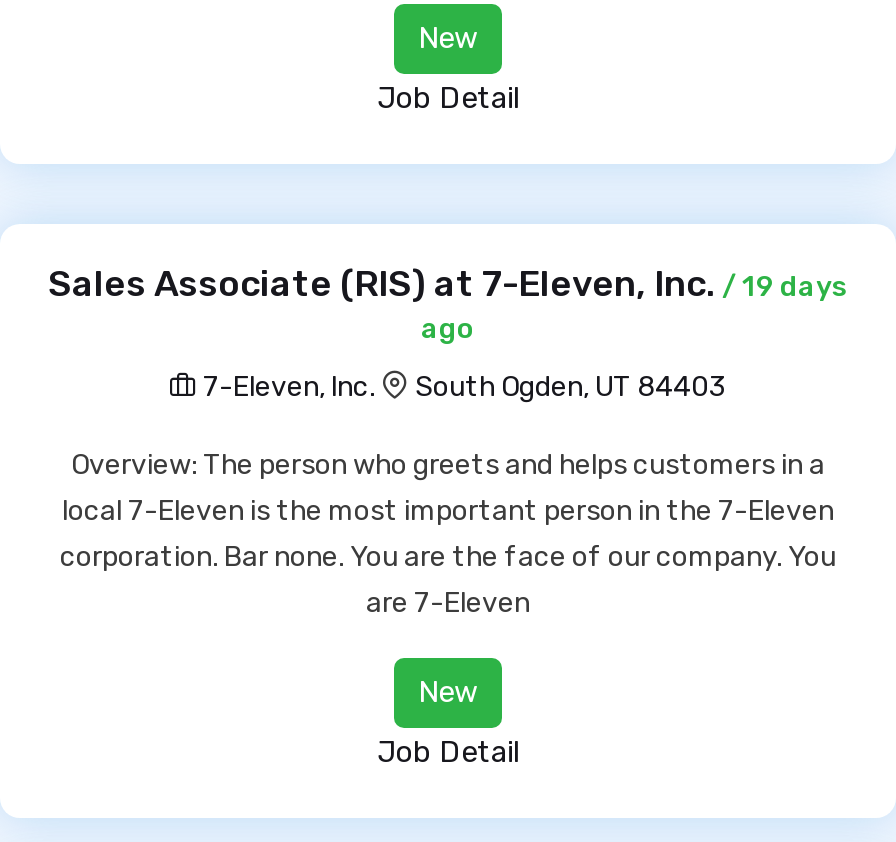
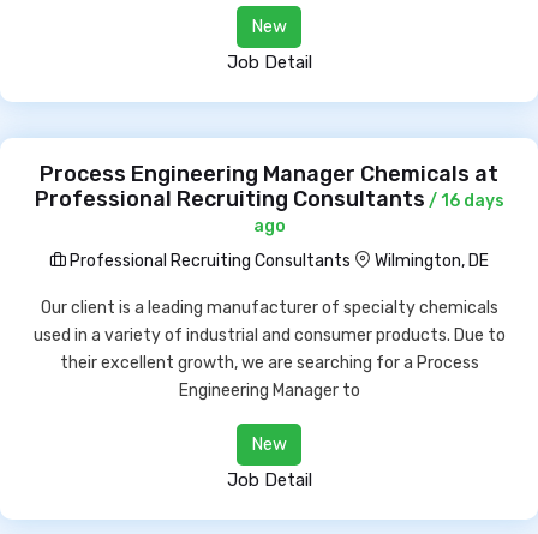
[48,262,848,306] Sales Associate (RIS) at 7-Eleven, Inc. / 19 days -> [34,161,504,212] Process Engineering Manager Chemicals at | Professional Recruiting Consultants / 16 days
[197,370,727,404] 7-Eleven, Inc. | South Ogden, UT 84403 -> [66,251,489,271] Professional Recruiting Consultants | Wilmington, DE
[60,448,836,620] Overview: The person who greets and helps customers in a | local 7-Eleven is the most important person in the 7-Eleven | corporation. Bar none. You are the face of our company. You | are 7-Eleven -> [33,298,505,401] Our client is a leading manufacturer of specialty chemicals | used in a variety of industrial and consumer products. Due to | their excellent growth, we are searching for a Process | Engineering Manager to

